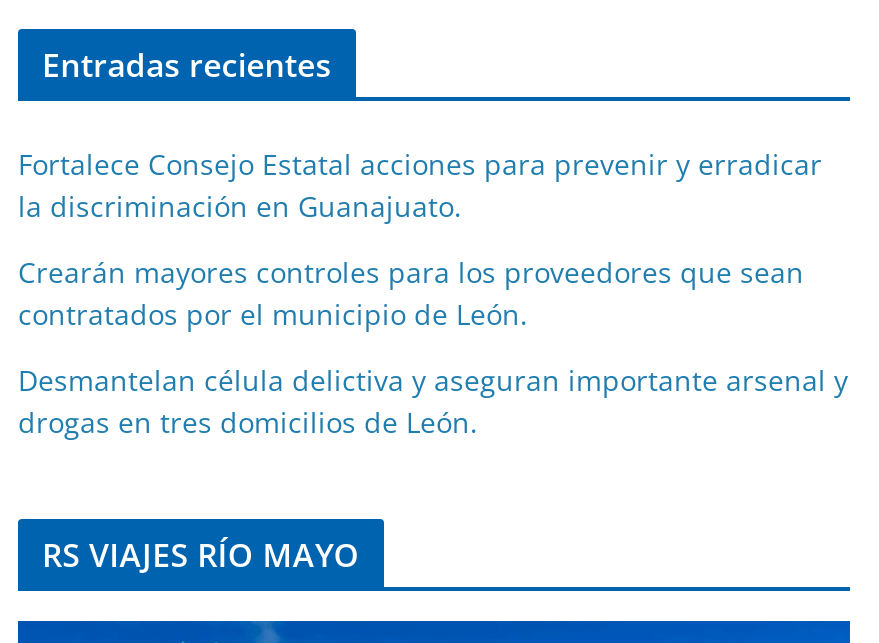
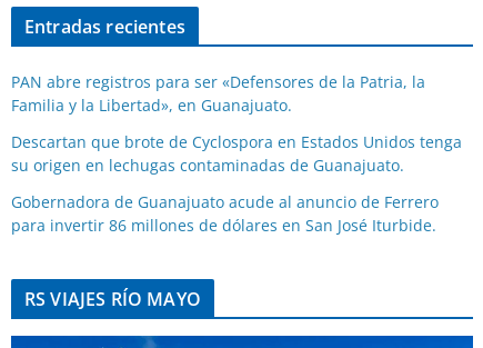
[18,145,822,225] Fortalece Consejo Estatal acciones para prevenir y erradicar | la discriminación en Guanajuato. -> [11,71,425,116] PAN abre registros para ser «Defensores de la Patria, la | Familia y la Libertad», en Guanajuato.
[18,253,804,333] Crearán mayores controles para los proveedores que sean | contratados por el municipio de León. -> [11,131,462,176] Descartan que brote de Cyclospora en Estados Unidos tenga | su origen en lechugas contaminadas de Guanajuato.
[18,361,848,441] Desmantelan célula delictiva y aseguran importante arsenal y | drogas en tres domicilios de León. -> [11,191,439,236] Gobernadora de Guanajuato acude al anuncio de Ferrero | para invertir 86 millones de dólares en San José Iturbide.

